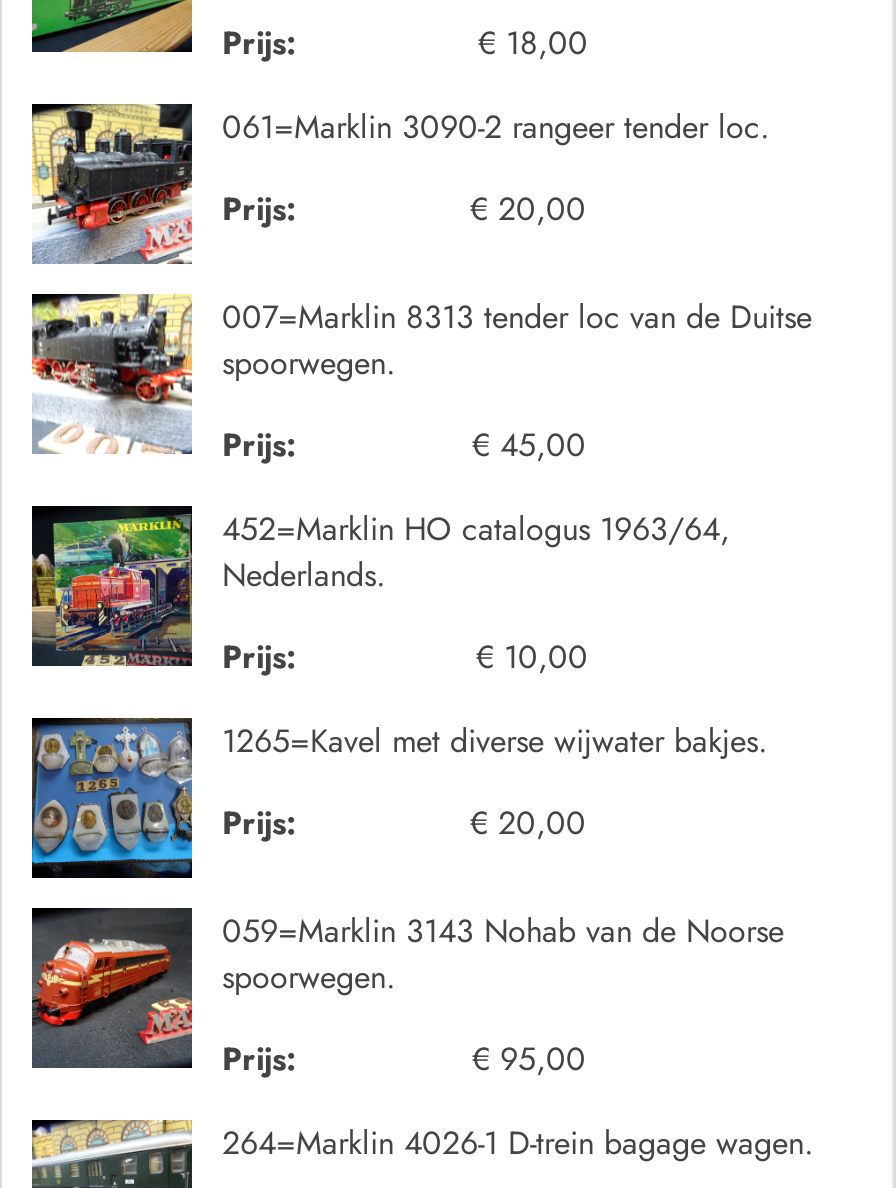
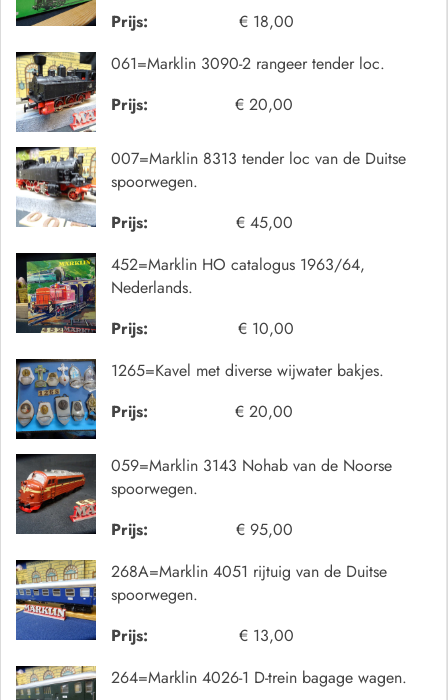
none -> [15,560,387,647] [image] | 268A=Marklin 4051 rijtuig van de Duitse | spoorwegen. | Prijs: | € 13,00

